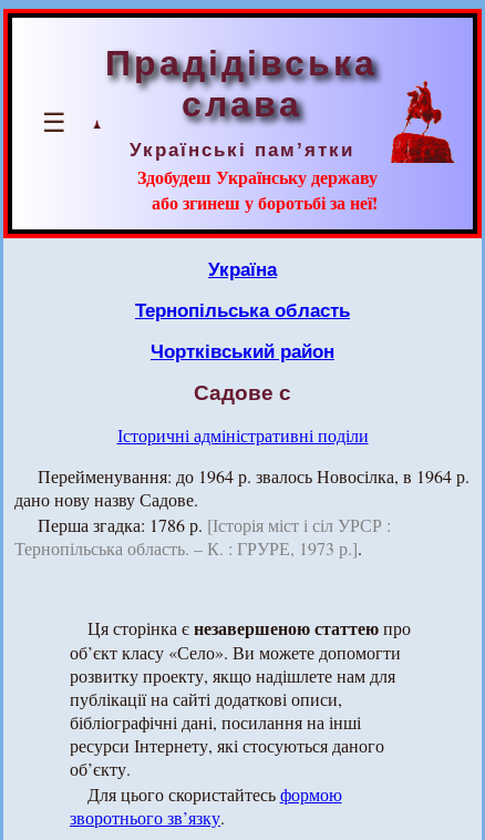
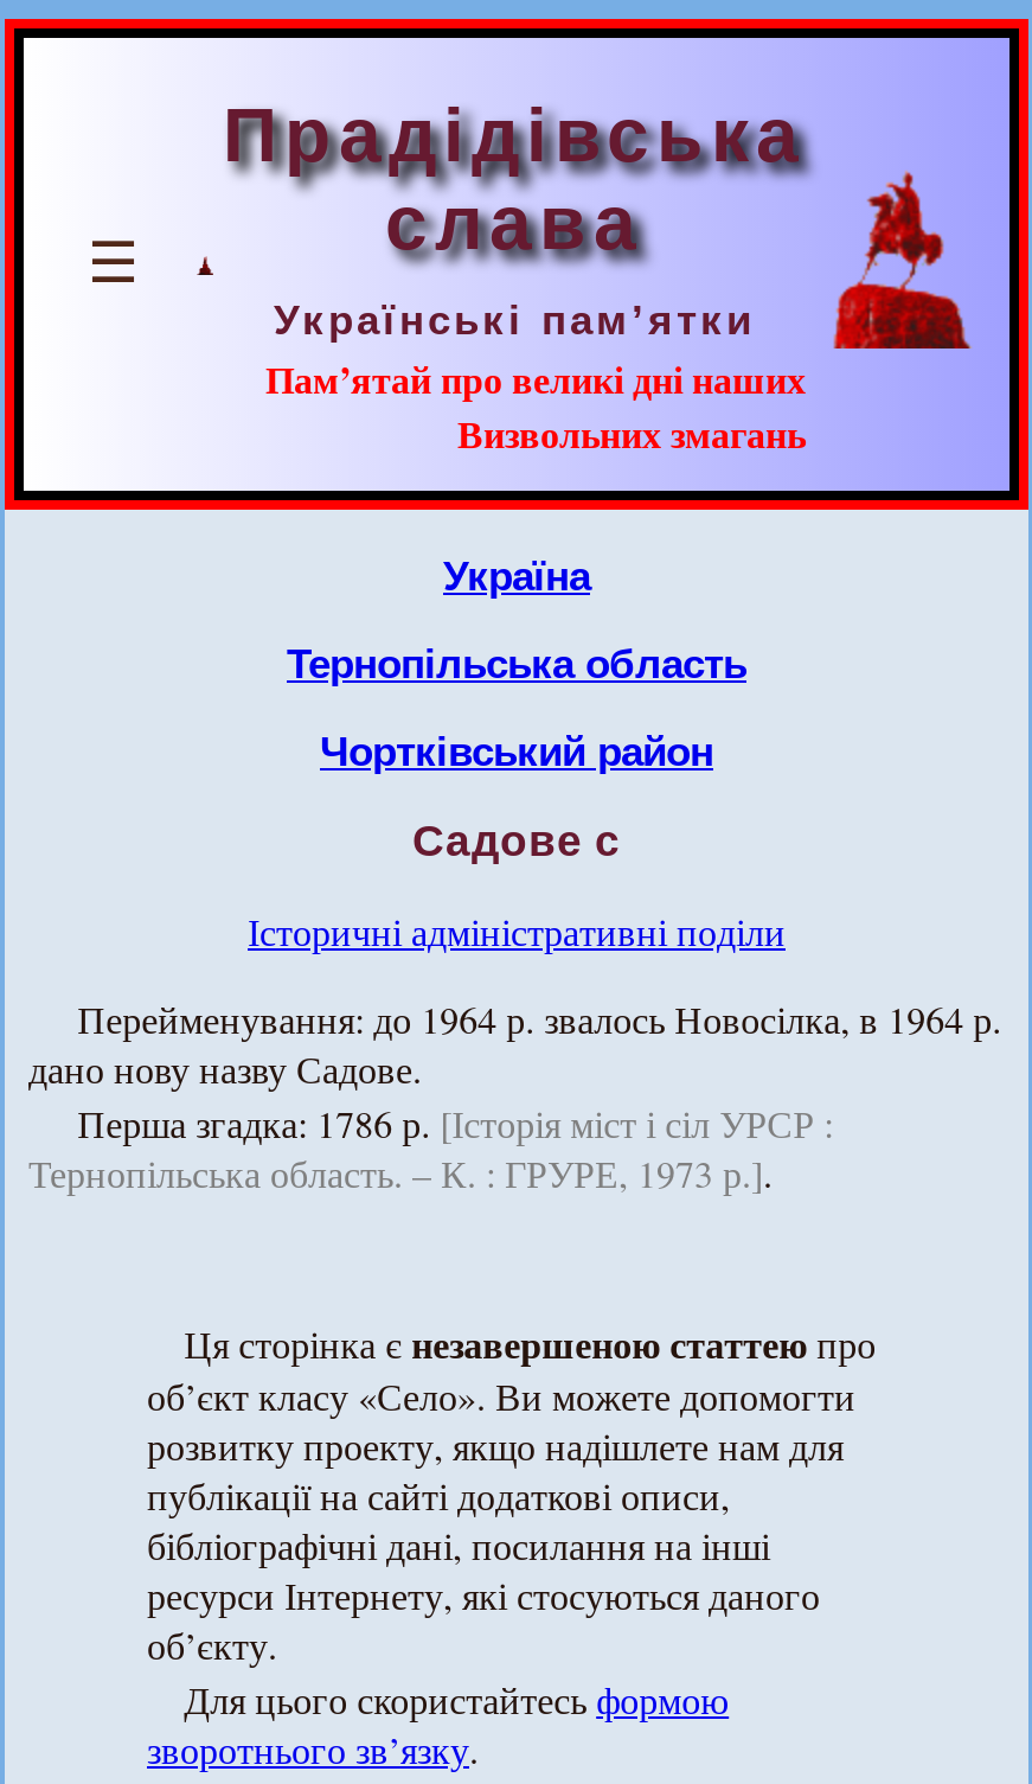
[137,164,378,215] Здобудеш Українську державу | або згинеш у боротьбі за неї! -> [265,351,806,460] Пам’ятай про великі дні наших | Визвольних змагань

